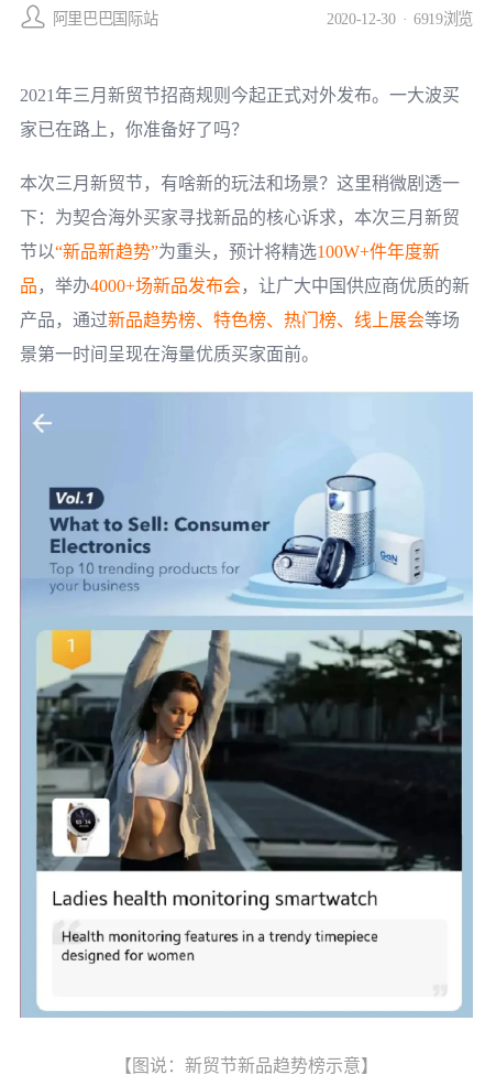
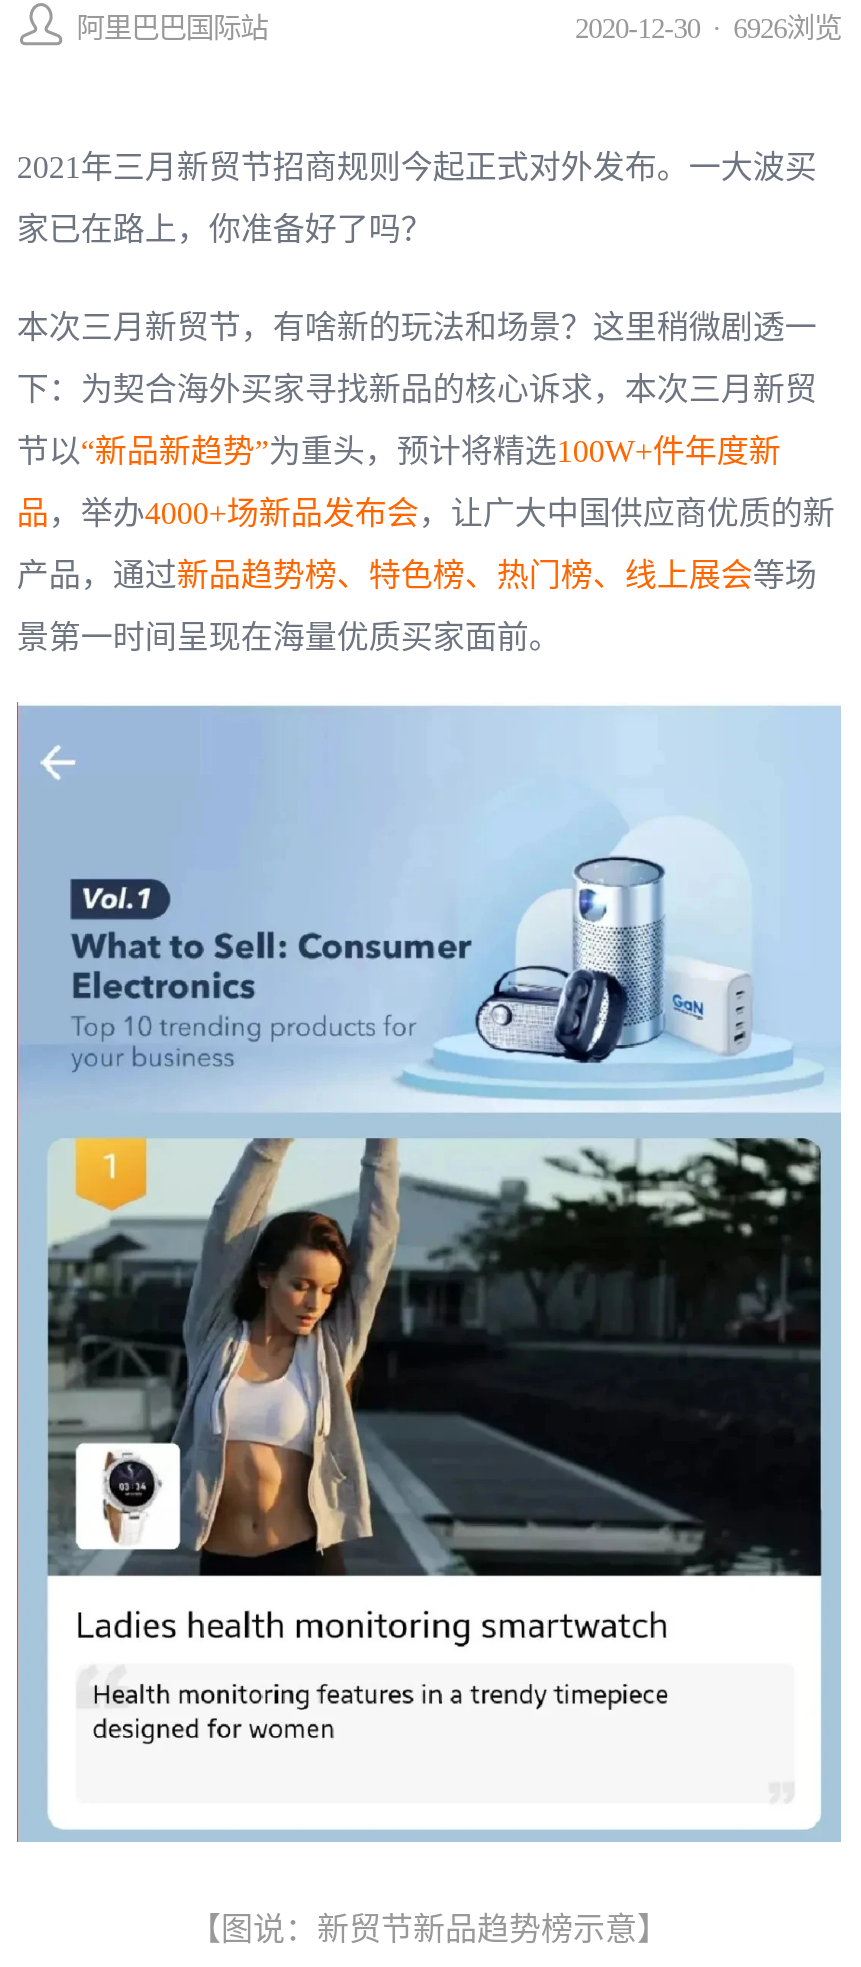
[327,10,473,27] 2020-12-30 · 6919浏览 -> [575,12,841,44] 2020-12-30 · 6926浏览

